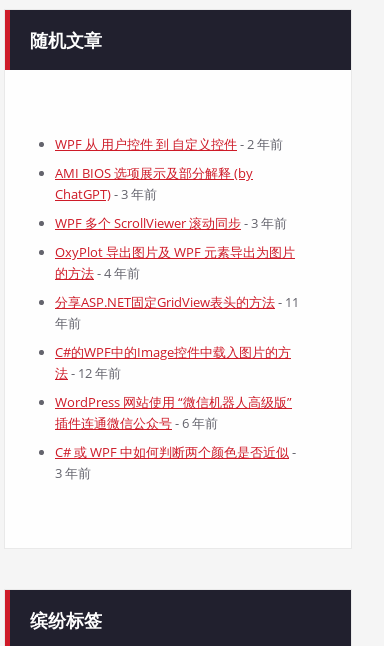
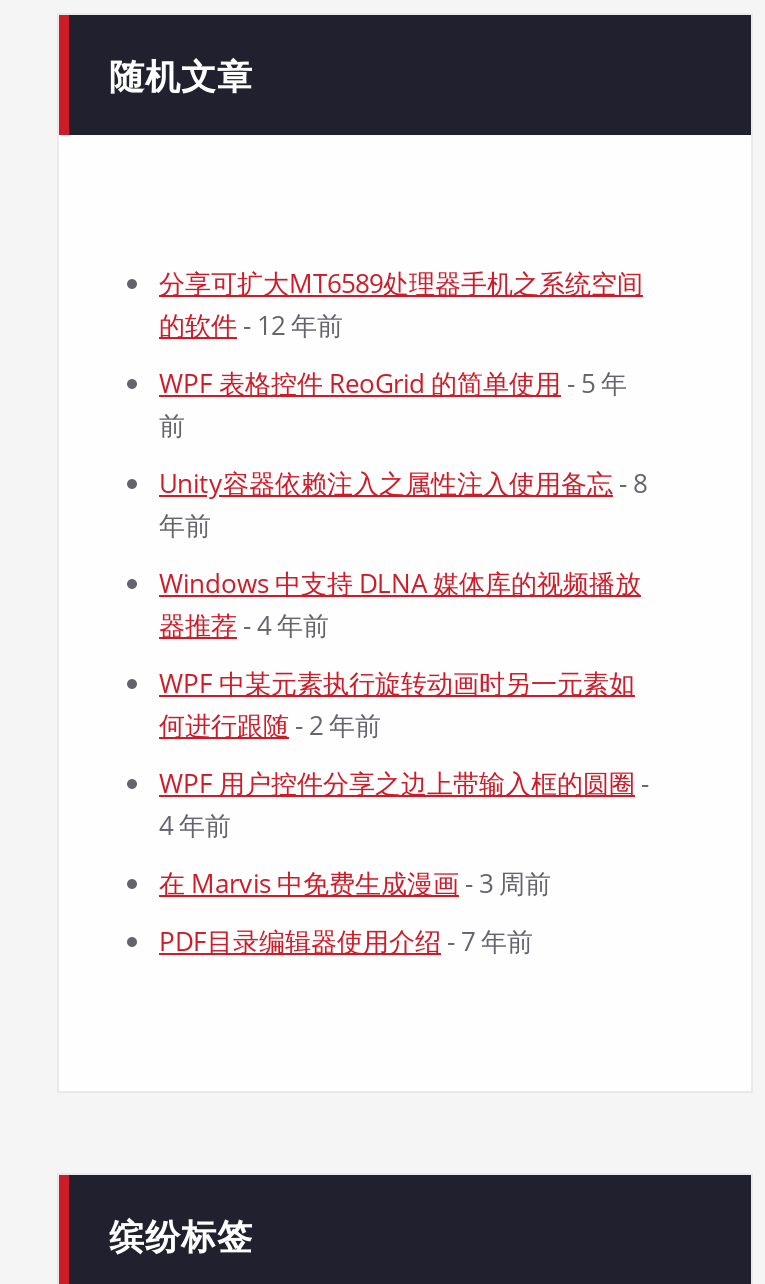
[55,135,299,311] WPF 从 用户控件 到 自定义控件- 2 年前 | AMI BIOS 选项展示及部分解释 (by | ChatGPT) - 3 年前 | WPF 多个 ScrollViewer 滚动同步- 3 年前 | OxyPlot 导出图片及 WPF 元素导出为图片 | 的方法- 4 年前 | 分享ASP.NET固定GridView表头的方法- 11 -> [159,265,647,501] 分享可扩大MT6589处理器手机之系统空间 | 的软件- 12 年前 | WPF 表格控件 ReoGrid 的简单使用- 5 年 | 前 | Unity容器依赖注入之属性注入使用备忘- 8
moved [55,314,81,332] -> [159,507,211,543]: 年前
[55,343,296,482] C#的WPF中的Image控件中载入图片的方 | 法- 12 年前 | WordPress 网站使用 “微信机器人高级版” | 插件连通微信公众号- 6 年前 | C# 或 WPF 中如何判断两个颜色是否近似- | 3 年前 -> [159,565,649,959] Windows 中支持 DLNA 媒体库的视频播放 | 器推荐- 4 年前 | WPF 中某元素执行旋转动画时另一元素如 | 何进行跟随- 2 年前 | WPF 用户控件分享之边上带输入框的圆圈- | 4 年前 | 在 Marvis 中免费生成漫画- 3 周前 | PDF目录编辑器使用介绍- 7 年前

